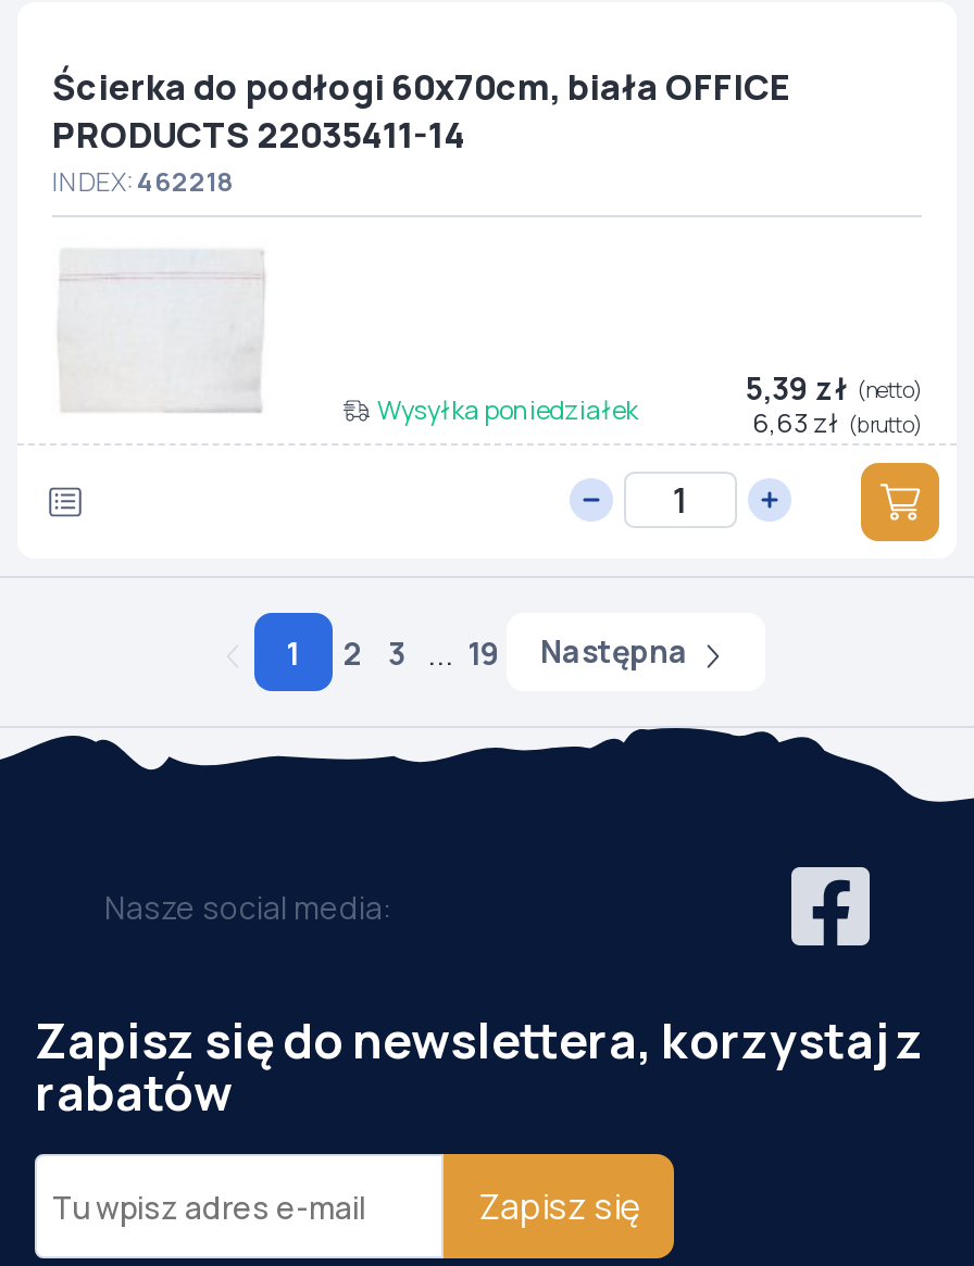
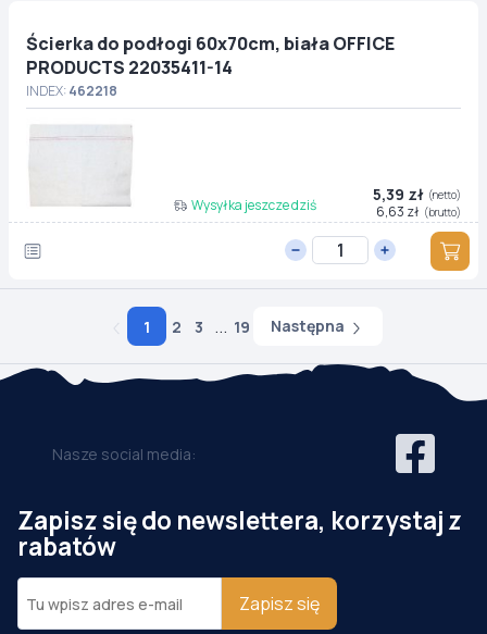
[377,391,638,428] Wysyłka poniedziałek -> [191,196,316,214] Wysyłka jeszcze dziś

